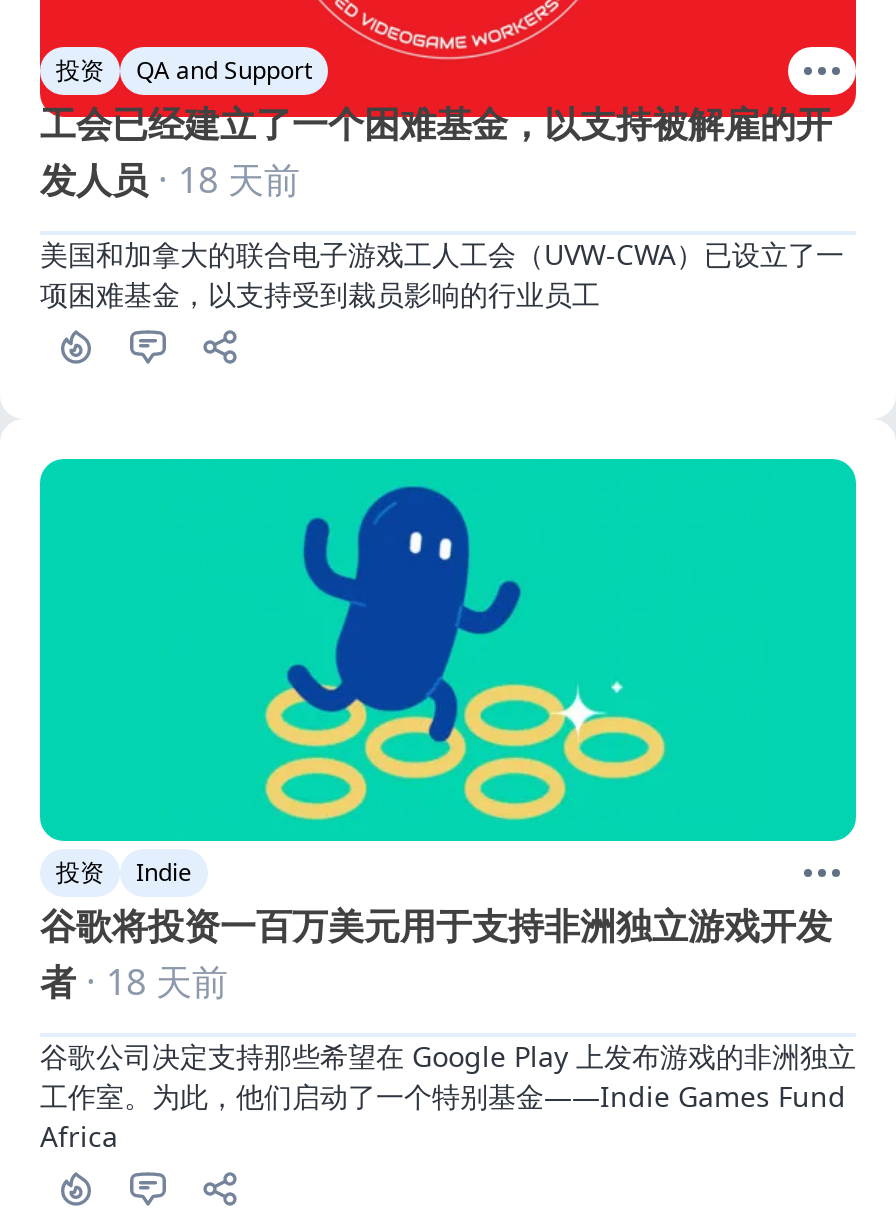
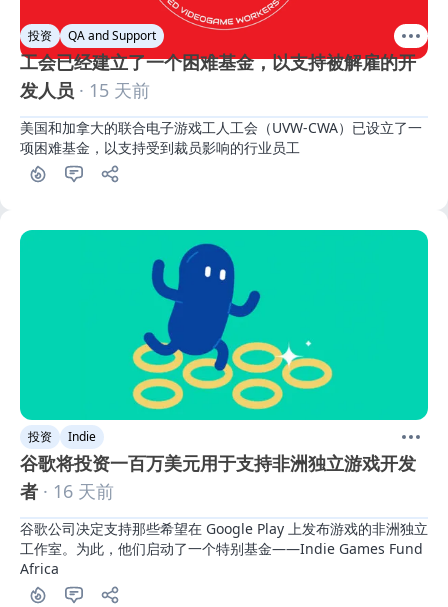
[40,156,300,204] 发人员· 18 天前 -> [20,78,150,102] 发人员· 15 天前
[40,957,228,1005] 者· 18 天前 -> [20,479,114,503] 者· 16 天前

